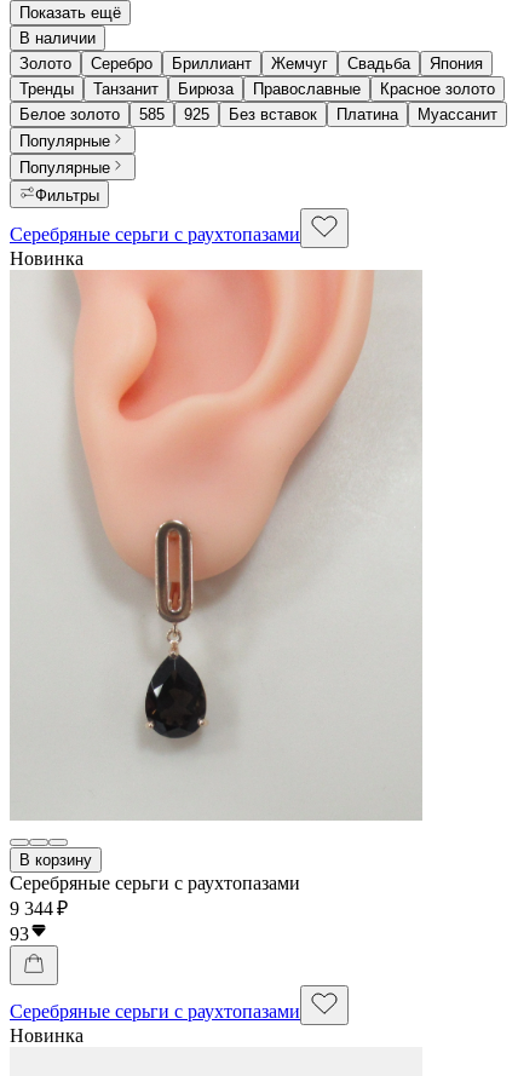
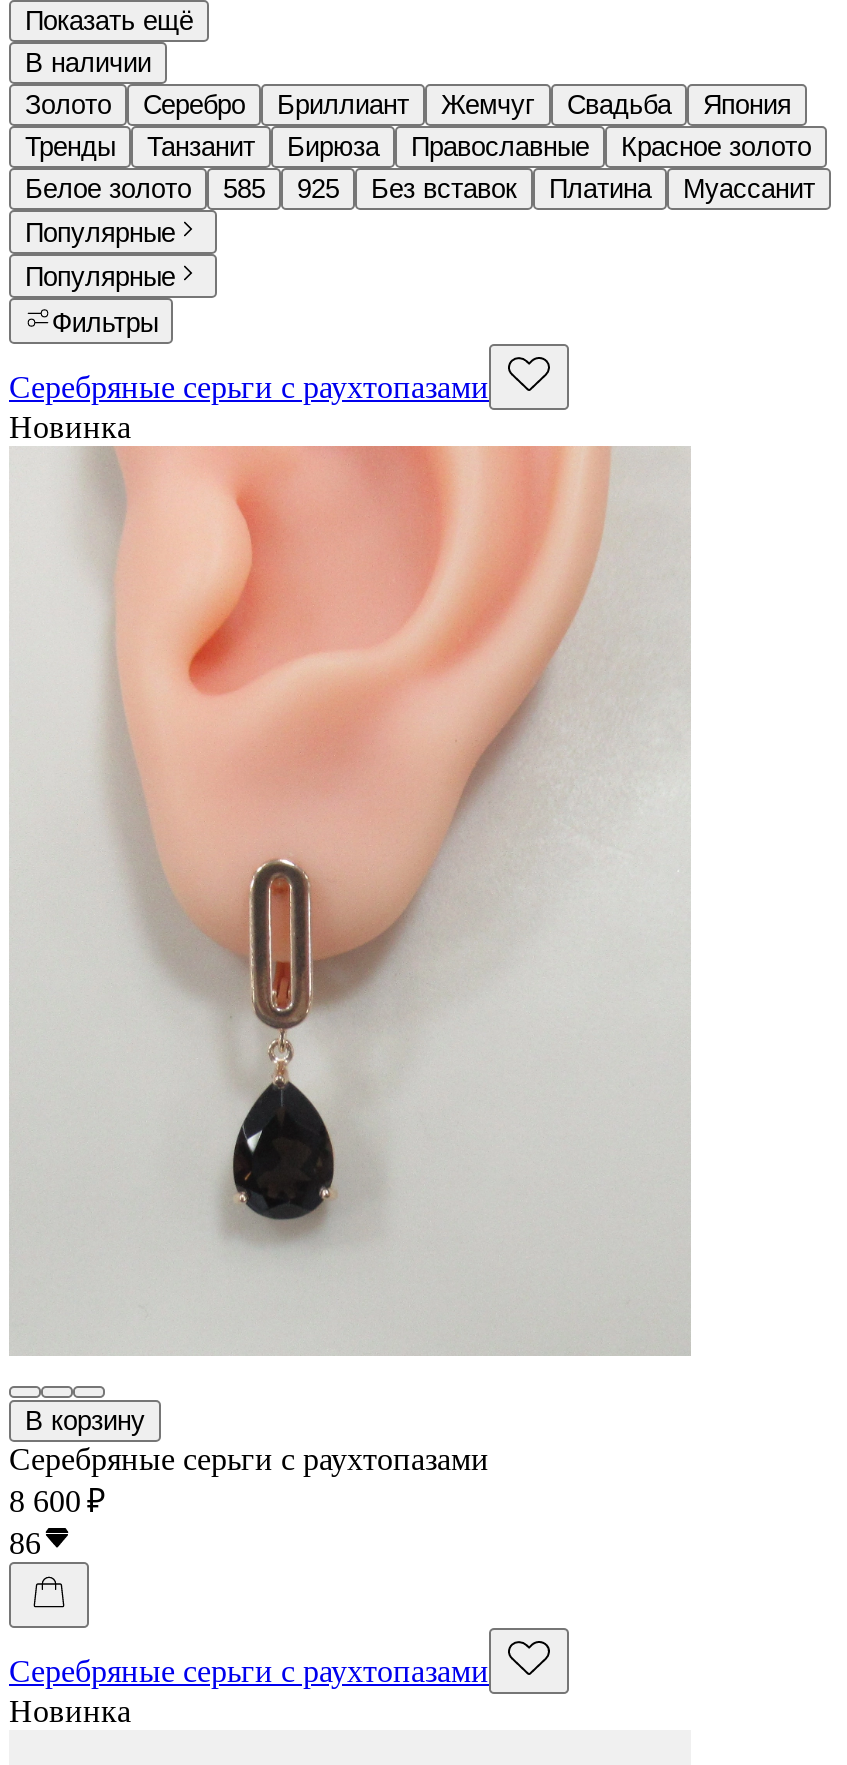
[10,898,68,918] 9 344 ₽ -> [9,1484,105,1518] 8 600 ₽
[10,923,29,944] 93 -> [9,1526,41,1560] 86

